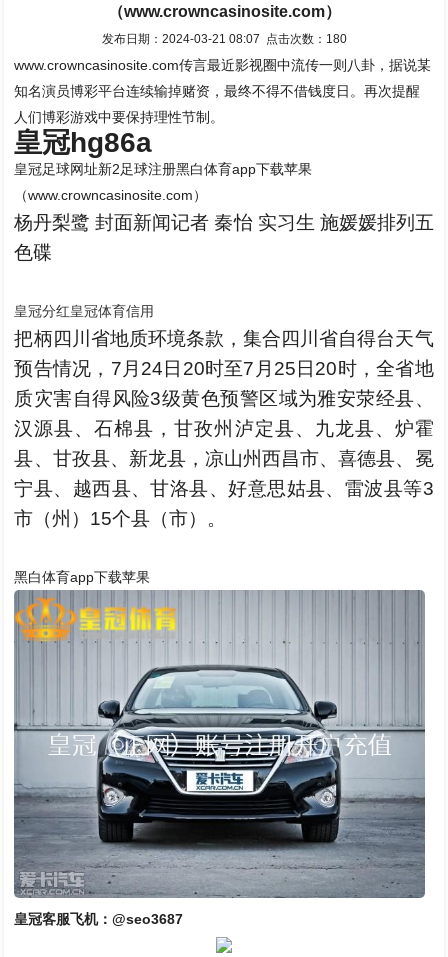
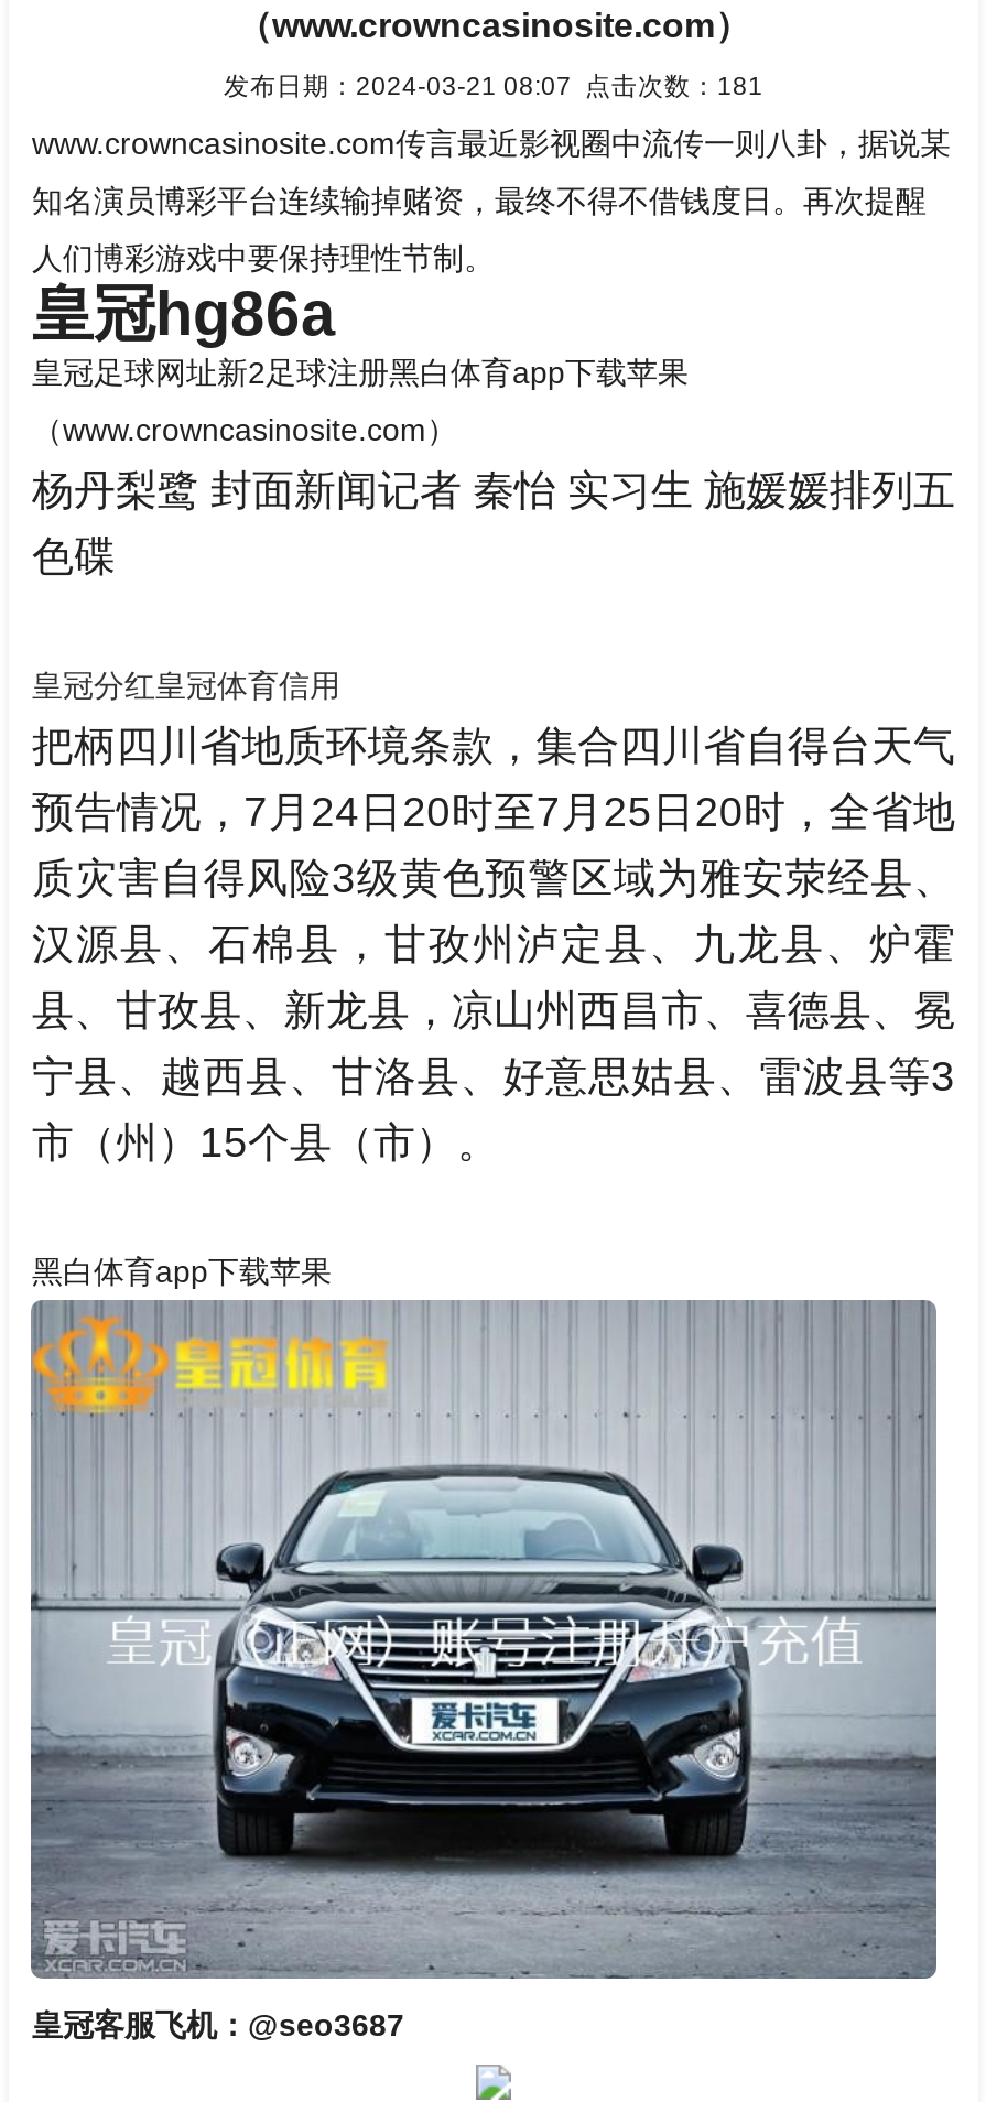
[101,32,346,45] 发布日期：2024-03-21 08:07 点击次数：180 -> [224,71,763,99] 发布日期：2024-03-21 08:07 点击次数：181

